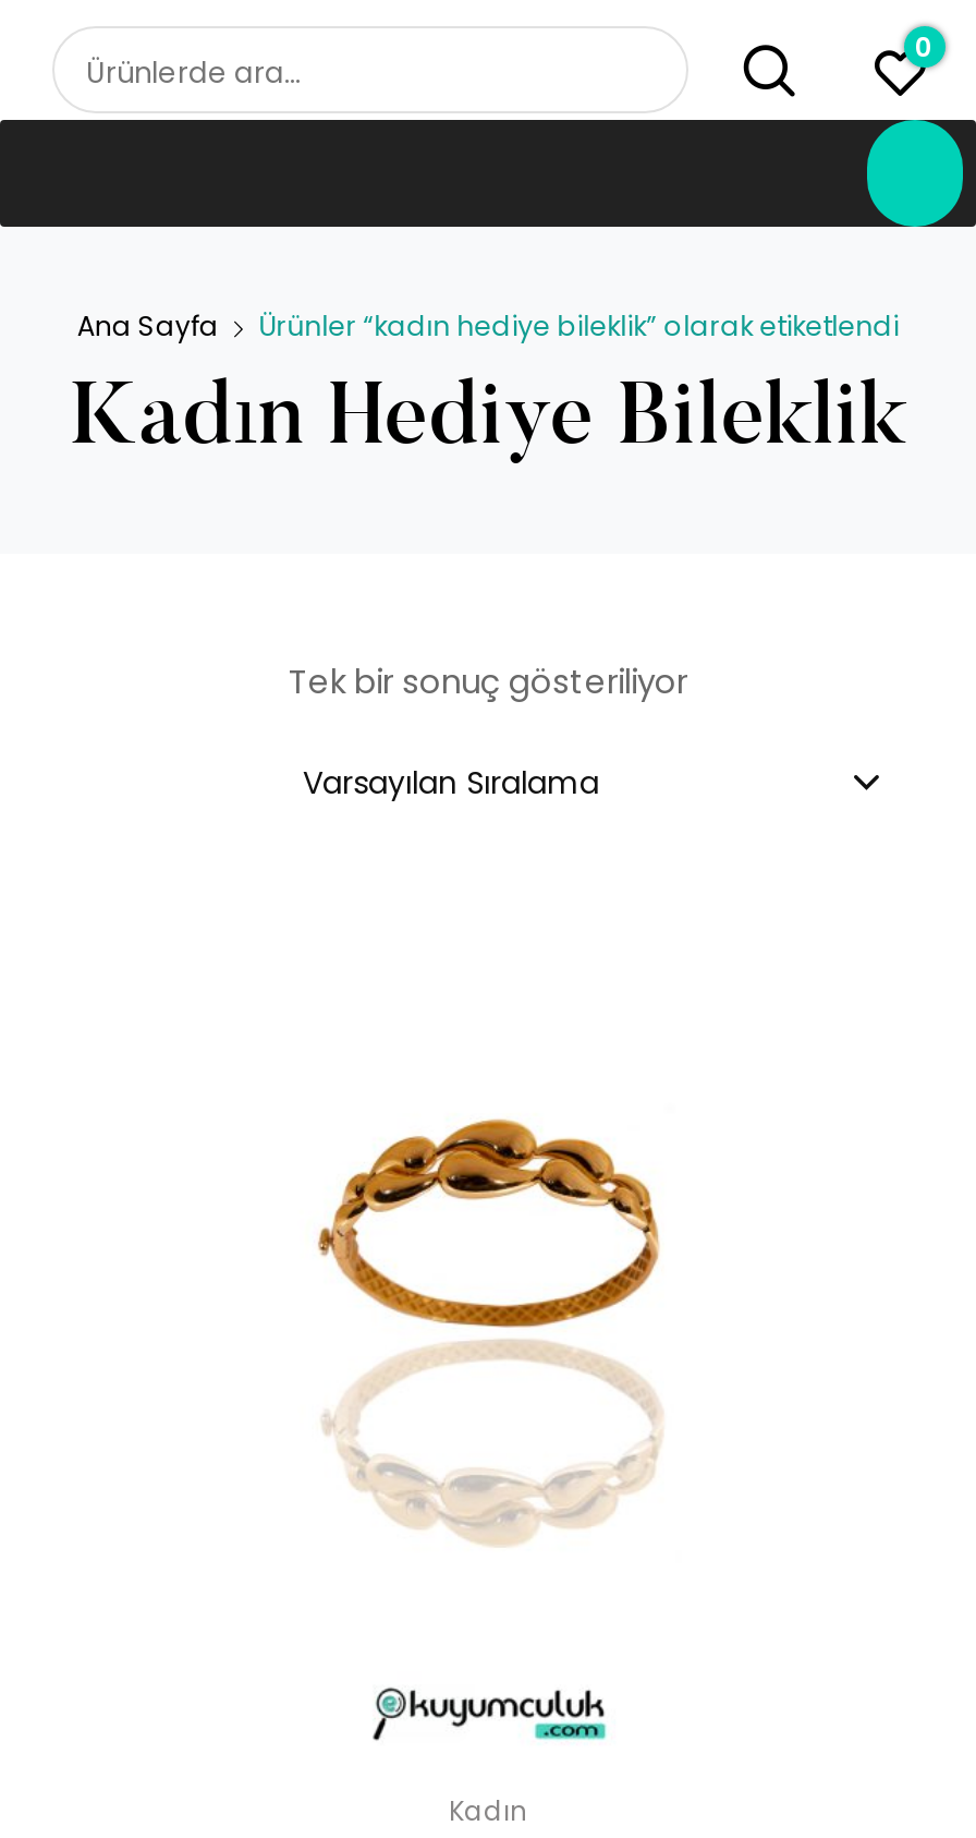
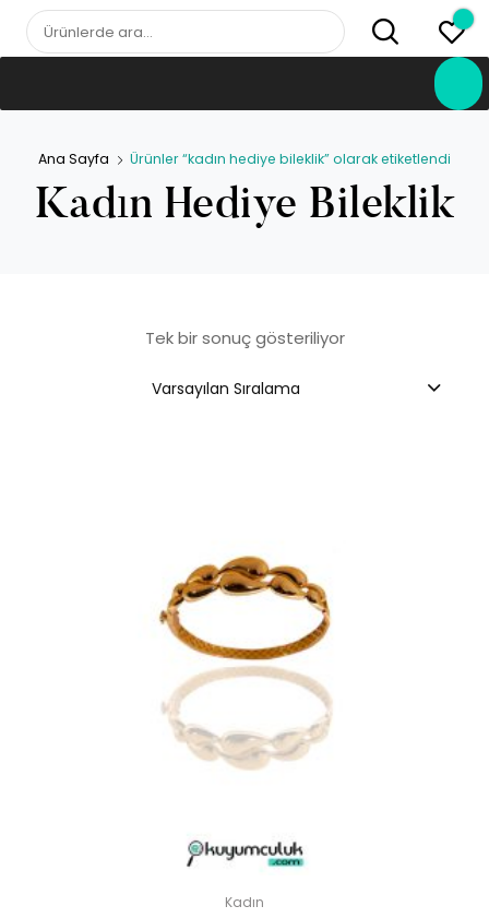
[915,27,932,64] 0 -> none

